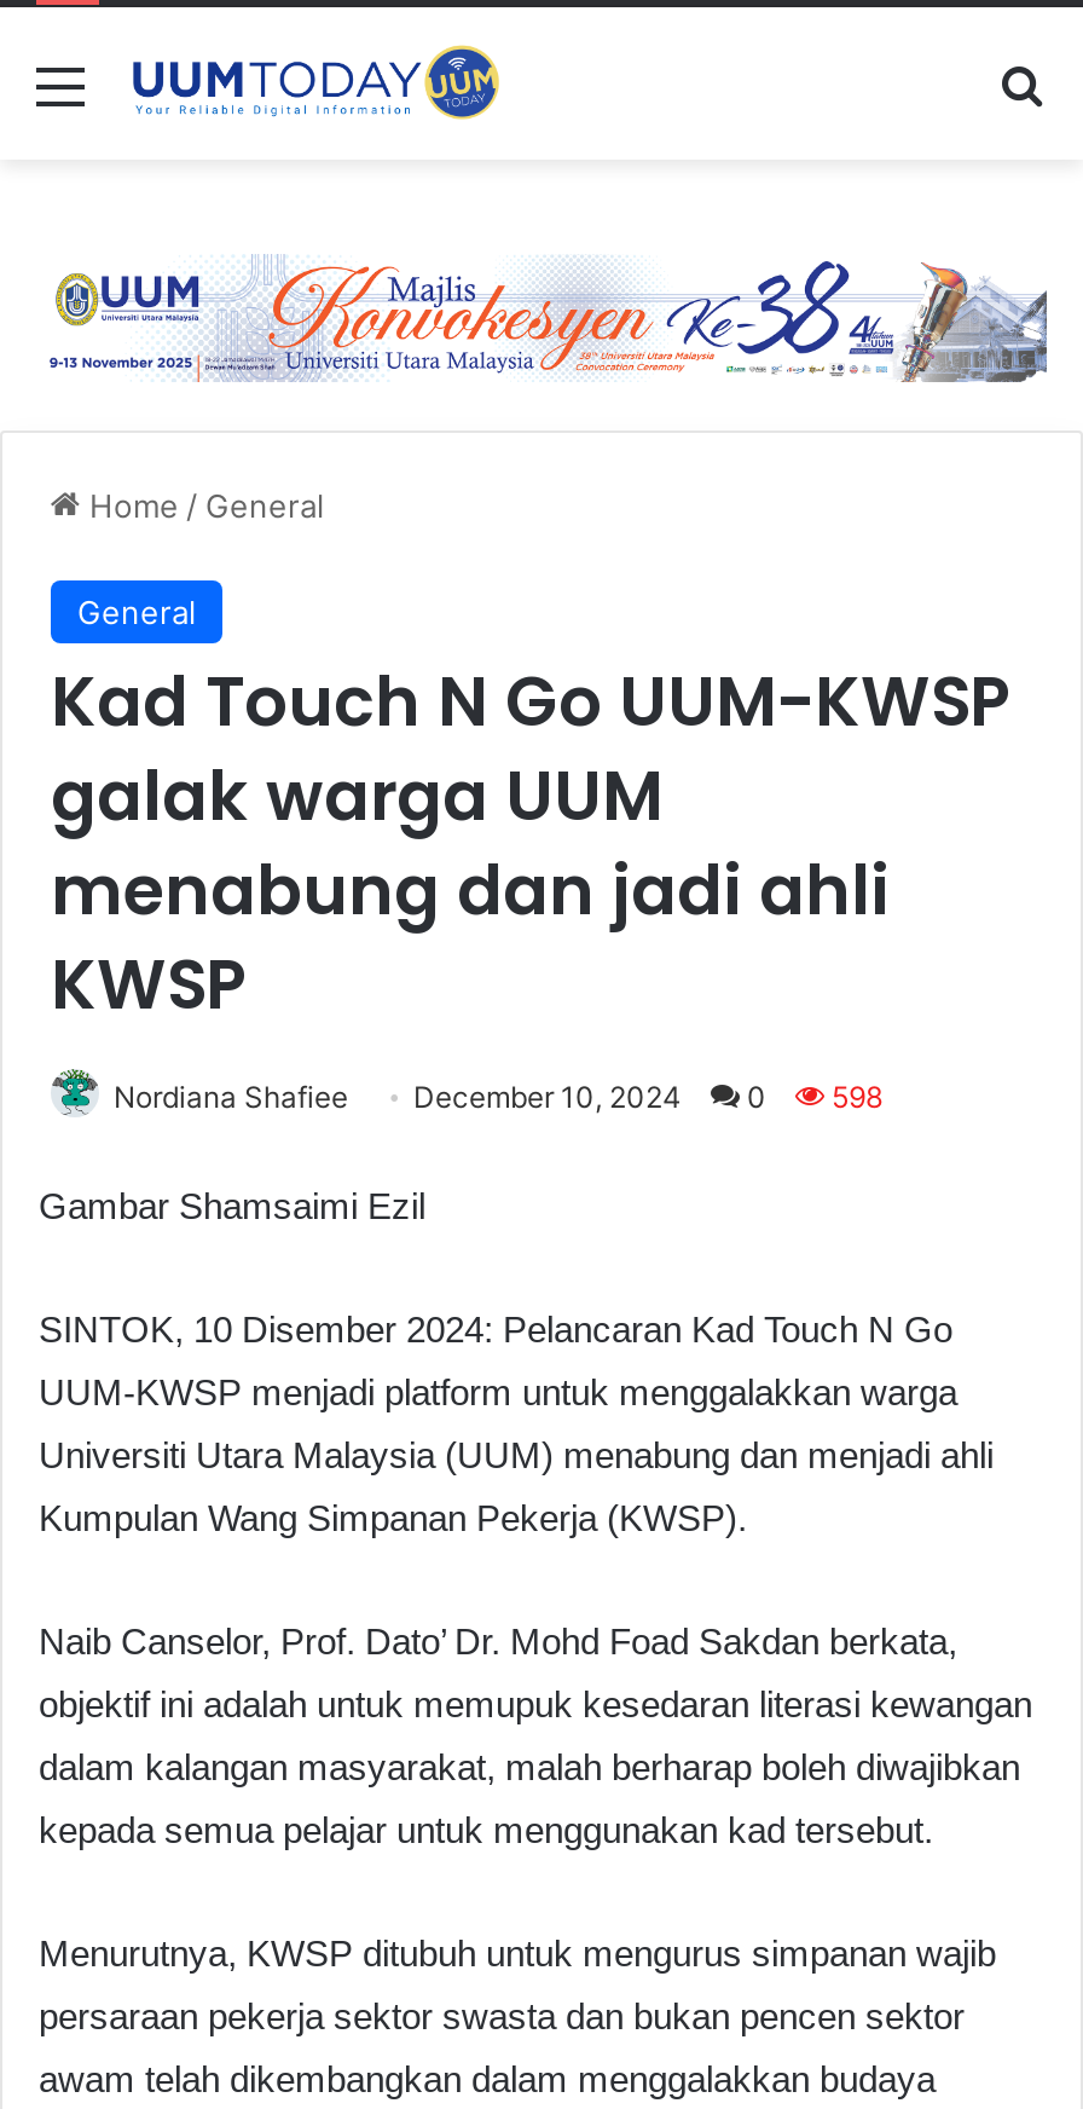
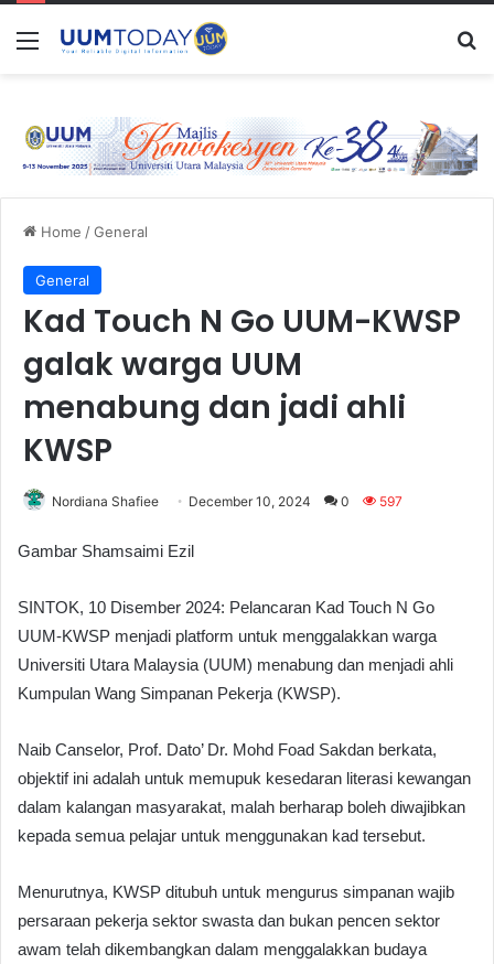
[114,1078,882,1114] Nordiana Shafiee December 10, 2024 0 598 -> [52,493,402,509] Nordiana Shafiee December 10, 2024 0 597

